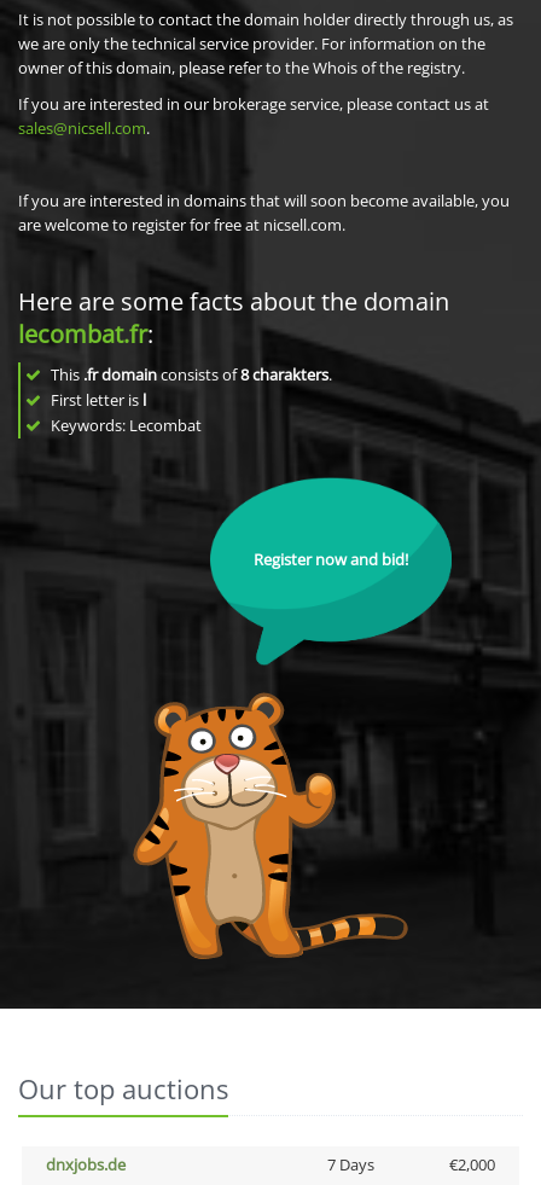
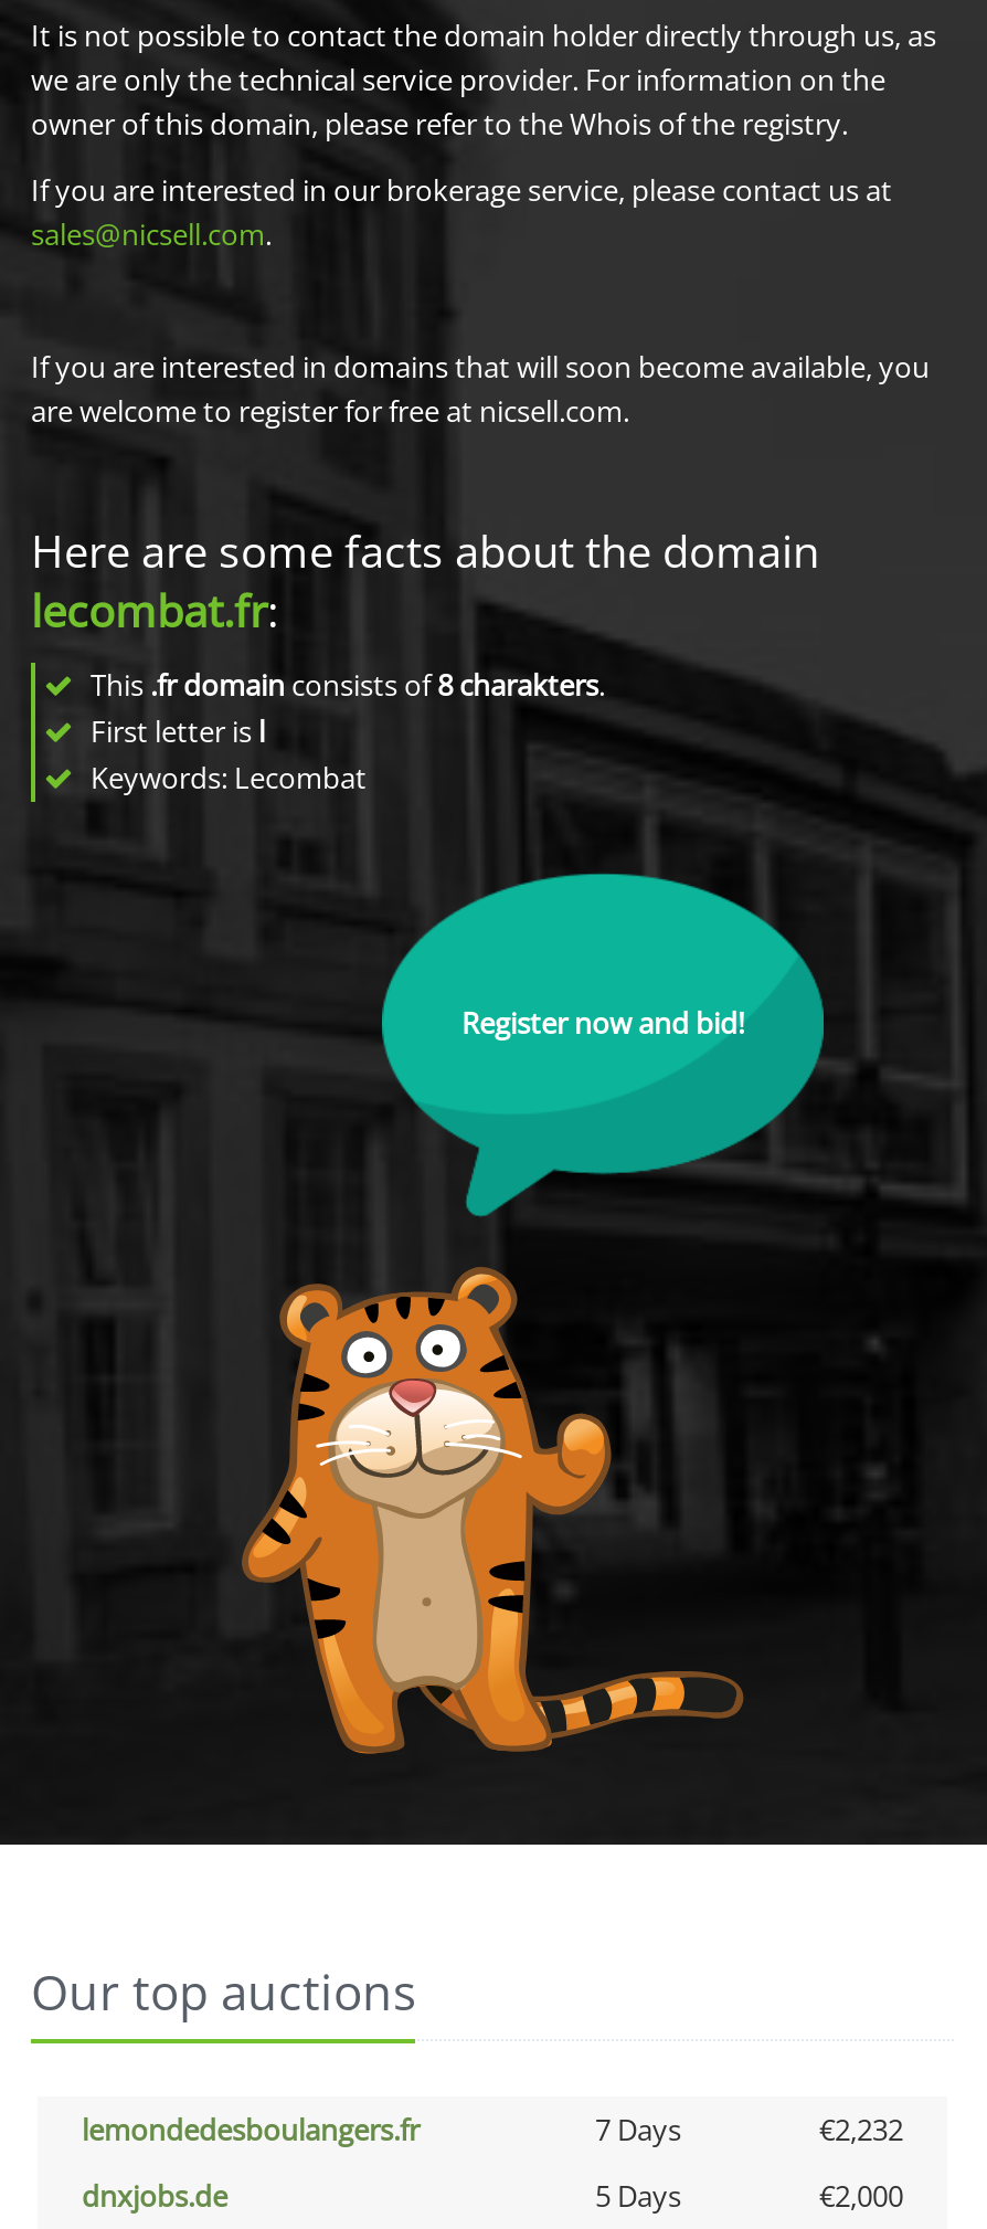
none -> [82,2110,903,2149] lemondedesboulangers.fr | 7 Days | €2,232
[327,1154,374,1175] 7 Days -> [595,2176,681,2216] 5 Days

